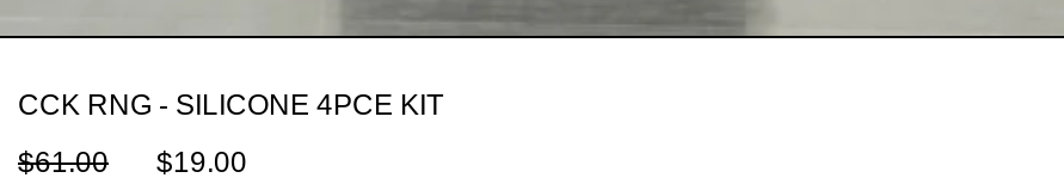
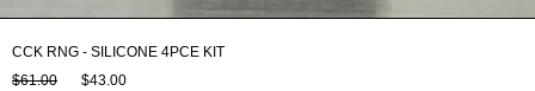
[156,145,247,179] $19.00 -> [81,72,127,88] $43.00

